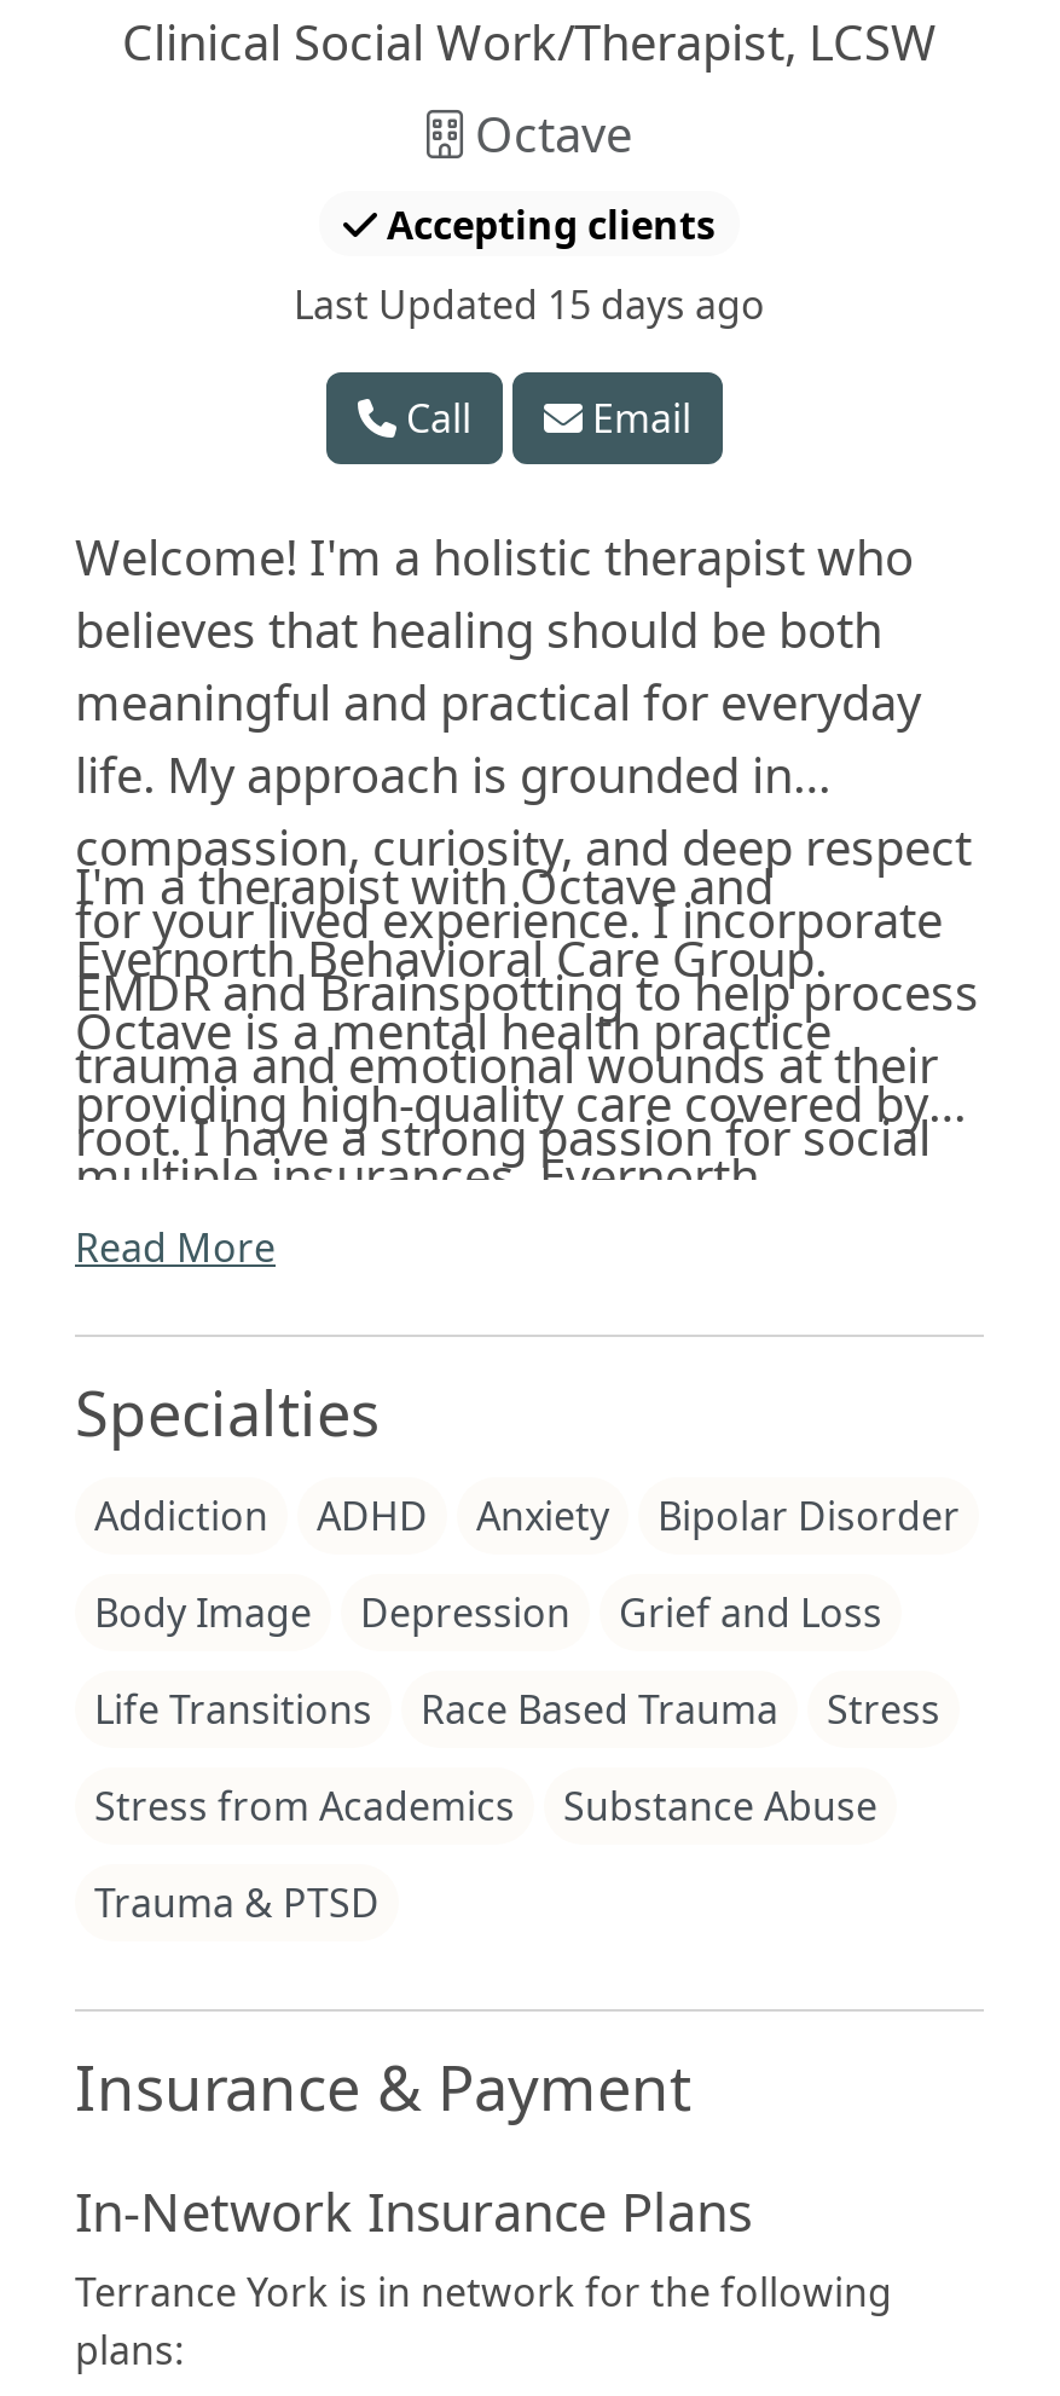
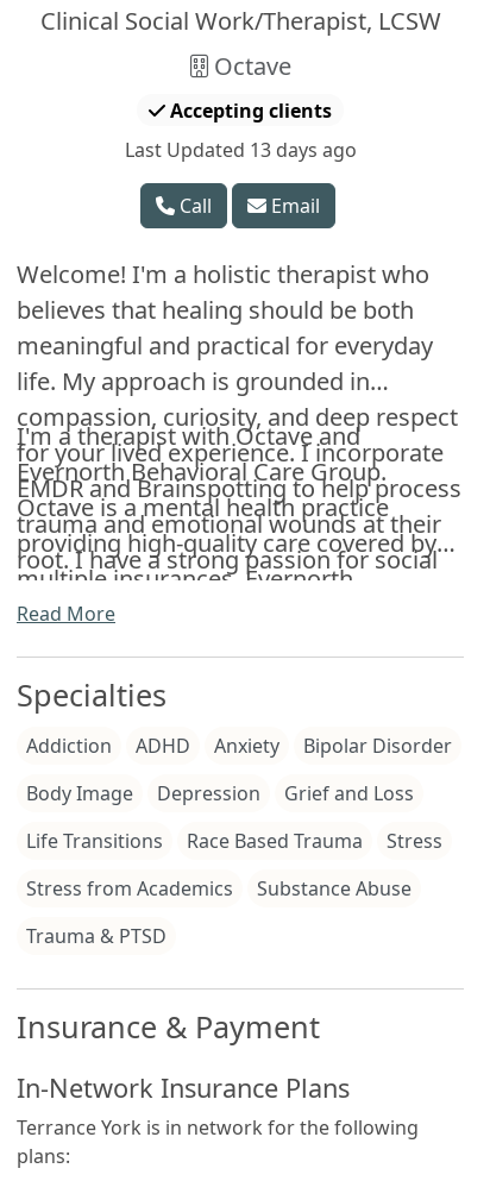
[294,279,765,332] Last Updated 15 days ago -> [124,137,356,163] Last Updated 13 days ago

